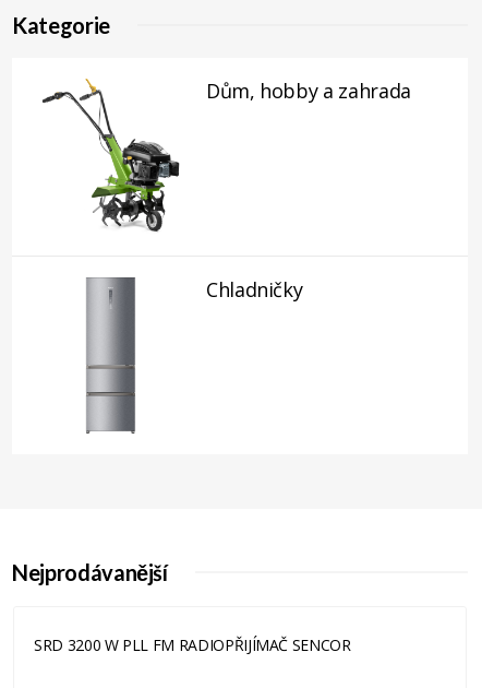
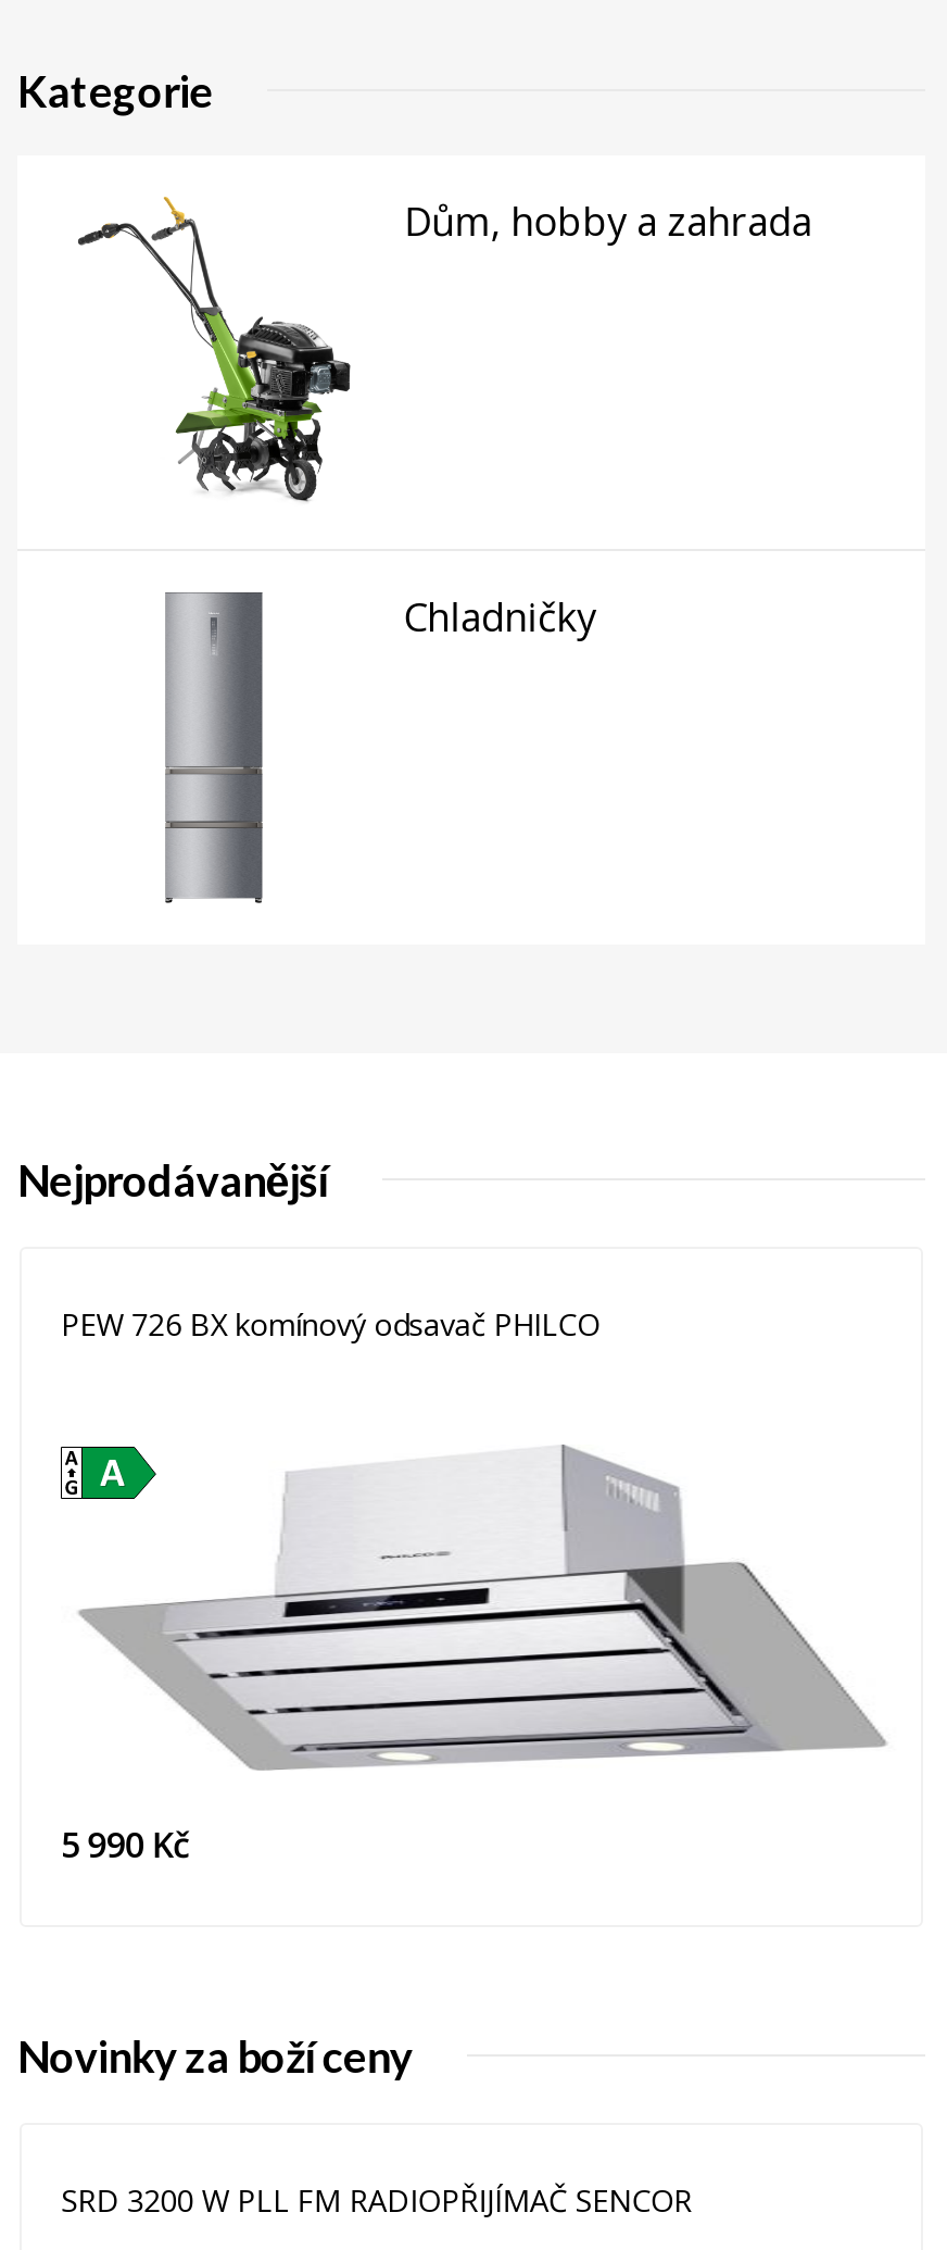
none -> [17,2030,413,2082] Novinky za boží ceny
none -> [59,1442,888,1868] [image] | 5 990 Kč
none -> [61,1304,600,1345] PEW 726 BX komínový odsavač PHILCO

